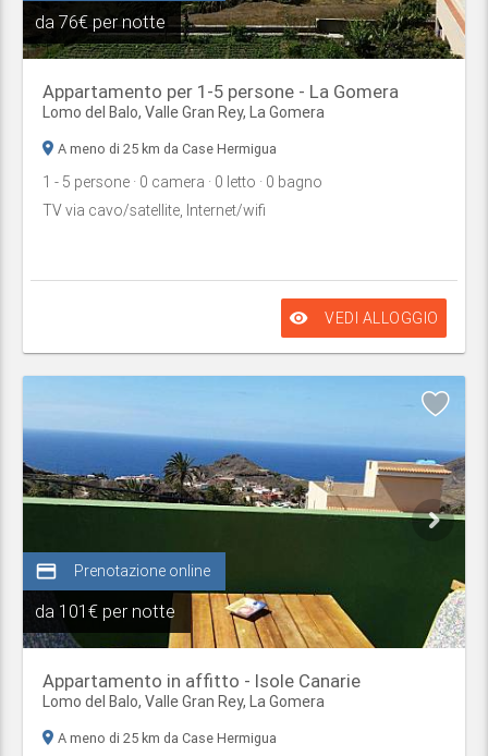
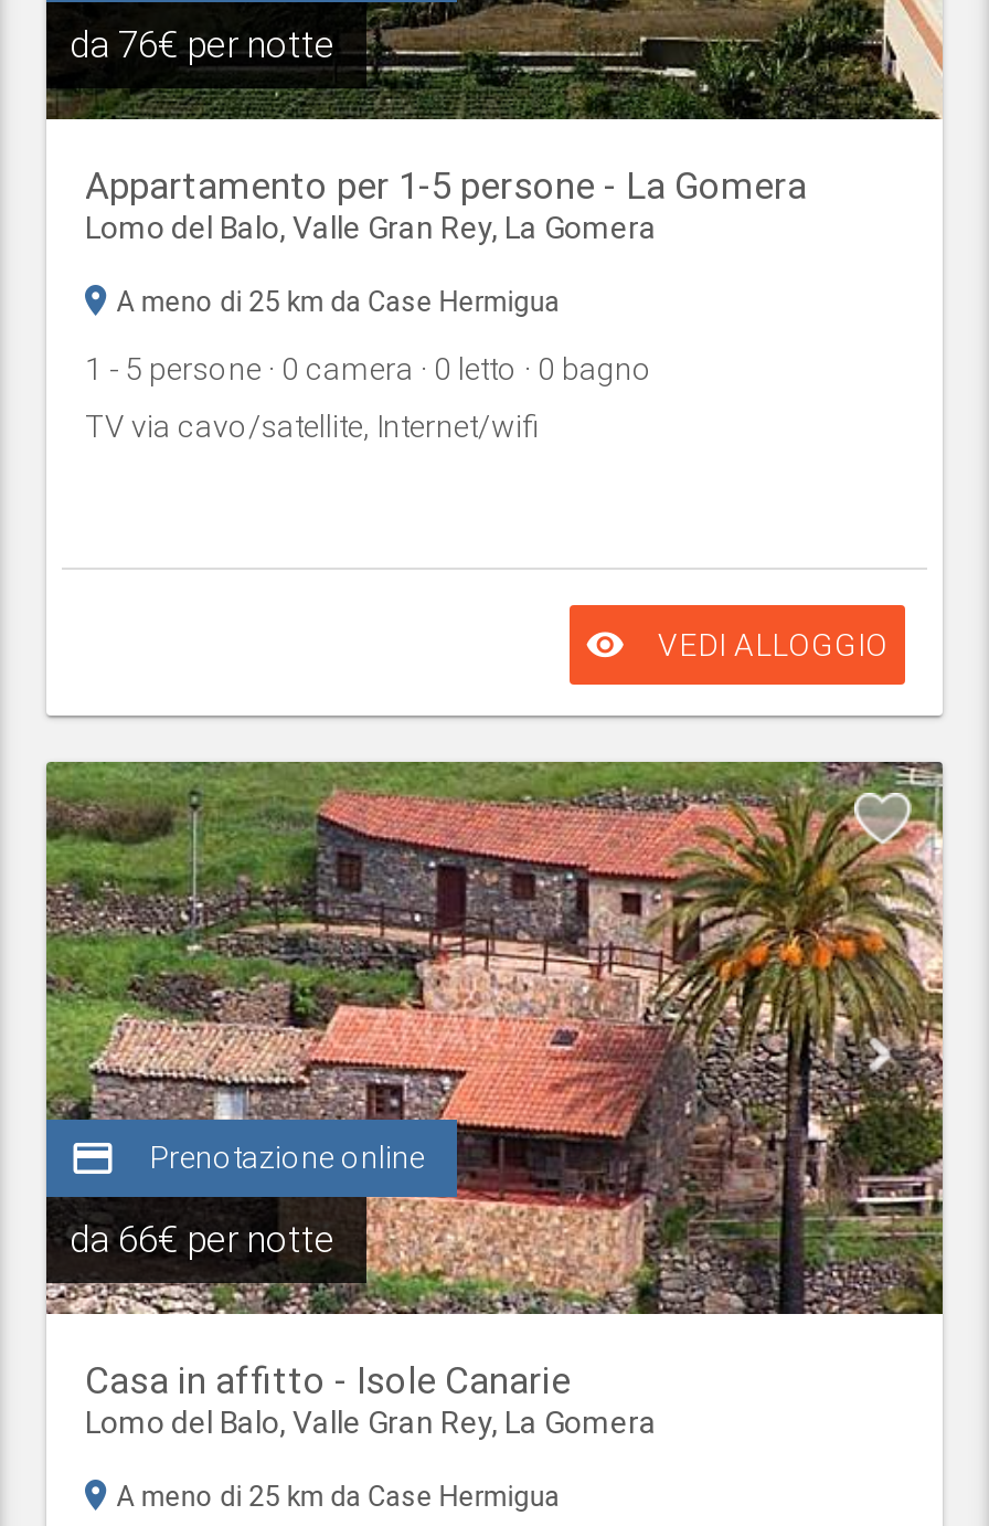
[22,376,466,649] [image] | da 101€ per notte -> [44,760,945,1316] [image] | da 66€ per notte
[42,669,360,692] Appartamento in affitto - Isole Canarie -> [85,1355,571,1404] Casa in affitto - Isole Canarie

